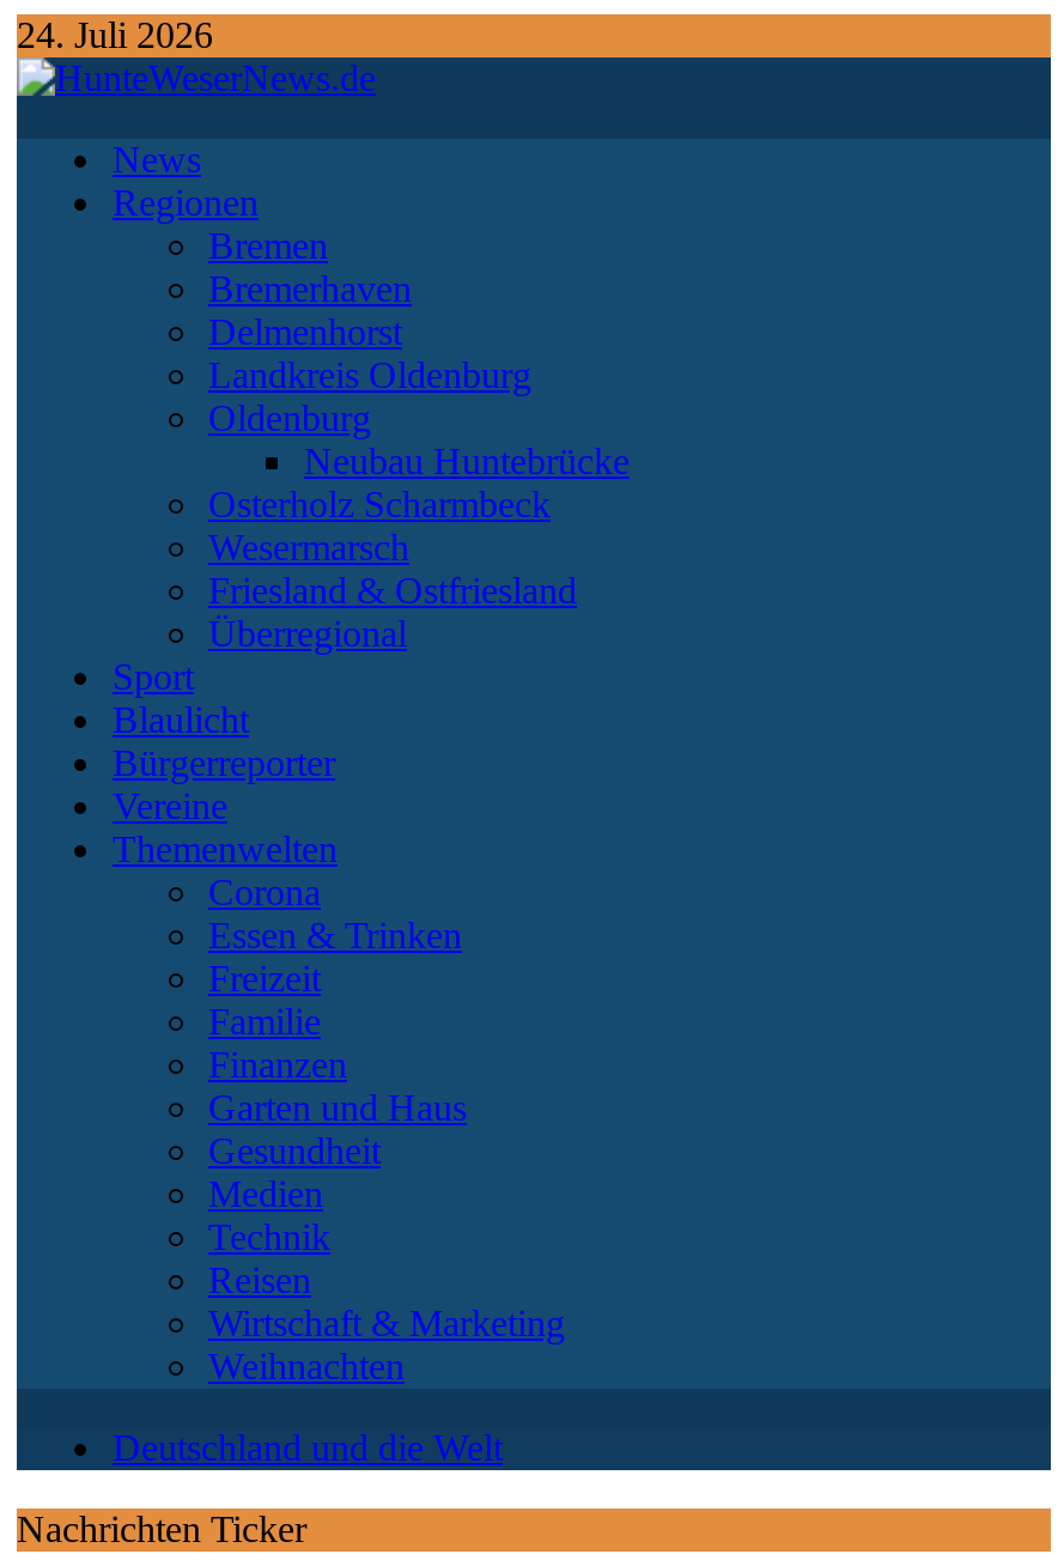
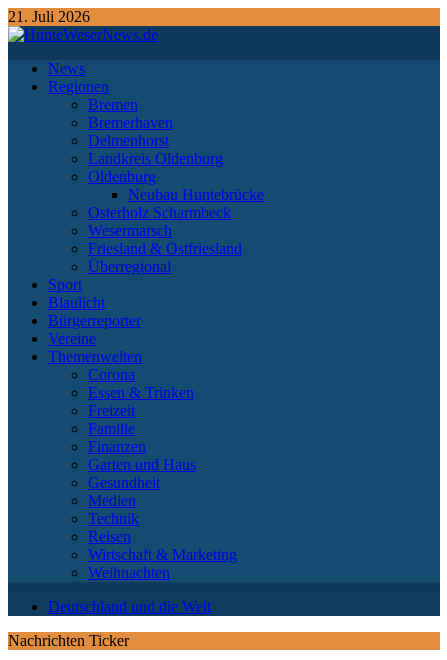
[17,14,213,55] 24. Juli 2026 -> [8,8,90,25] 21. Juli 2026

